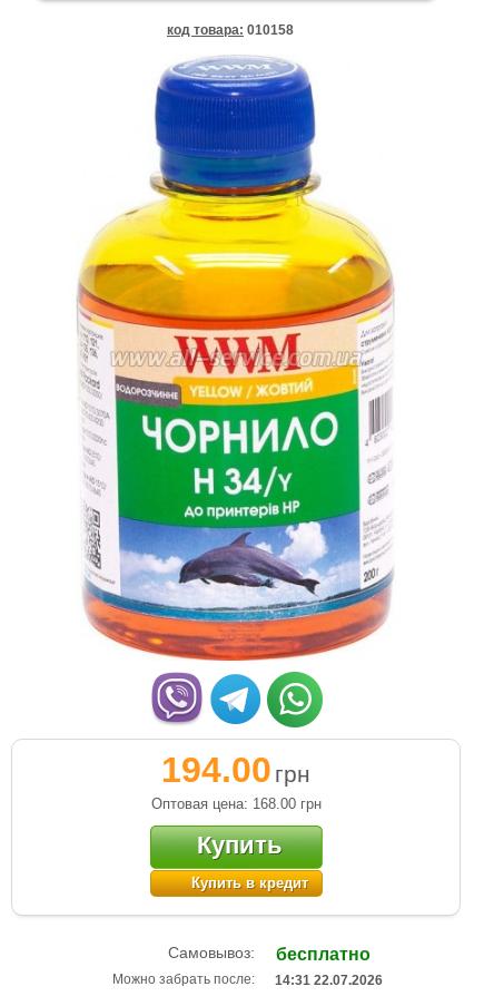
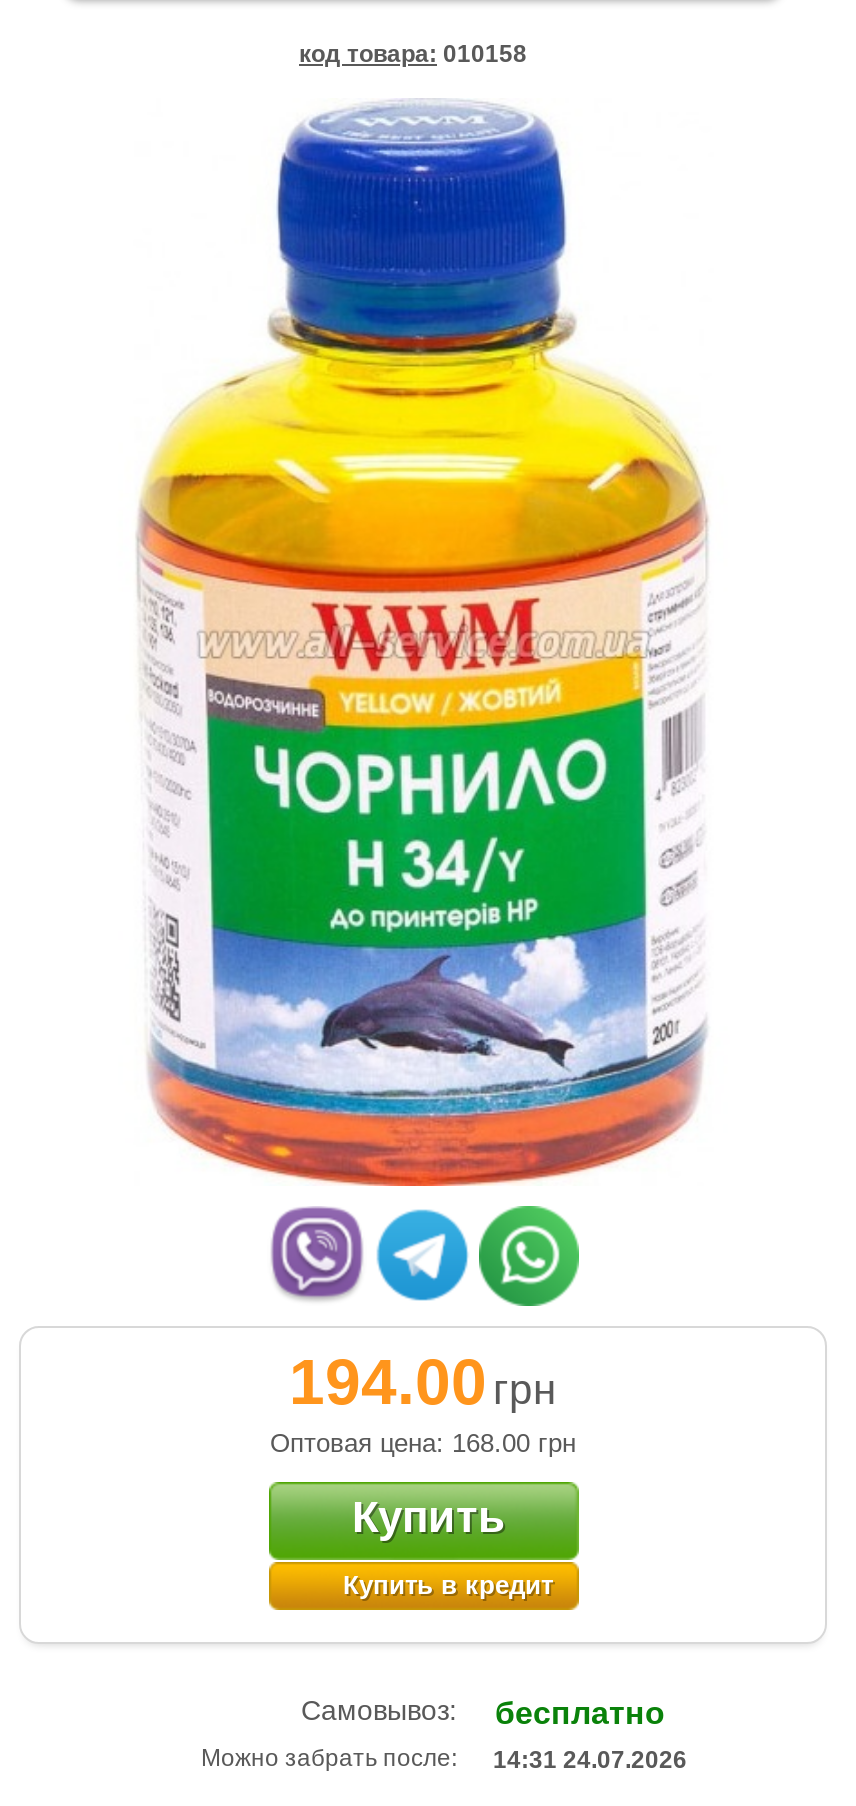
[112,972,383,988] Можно забрать после: 14:31 22.07.2026 -> [201,1744,687,1774] Можно забрать после: 14:31 24.07.2026

